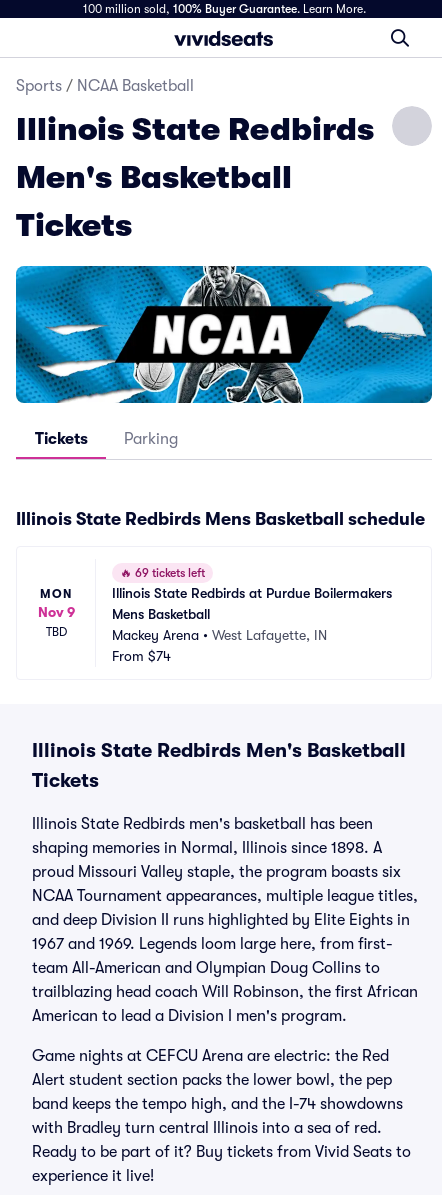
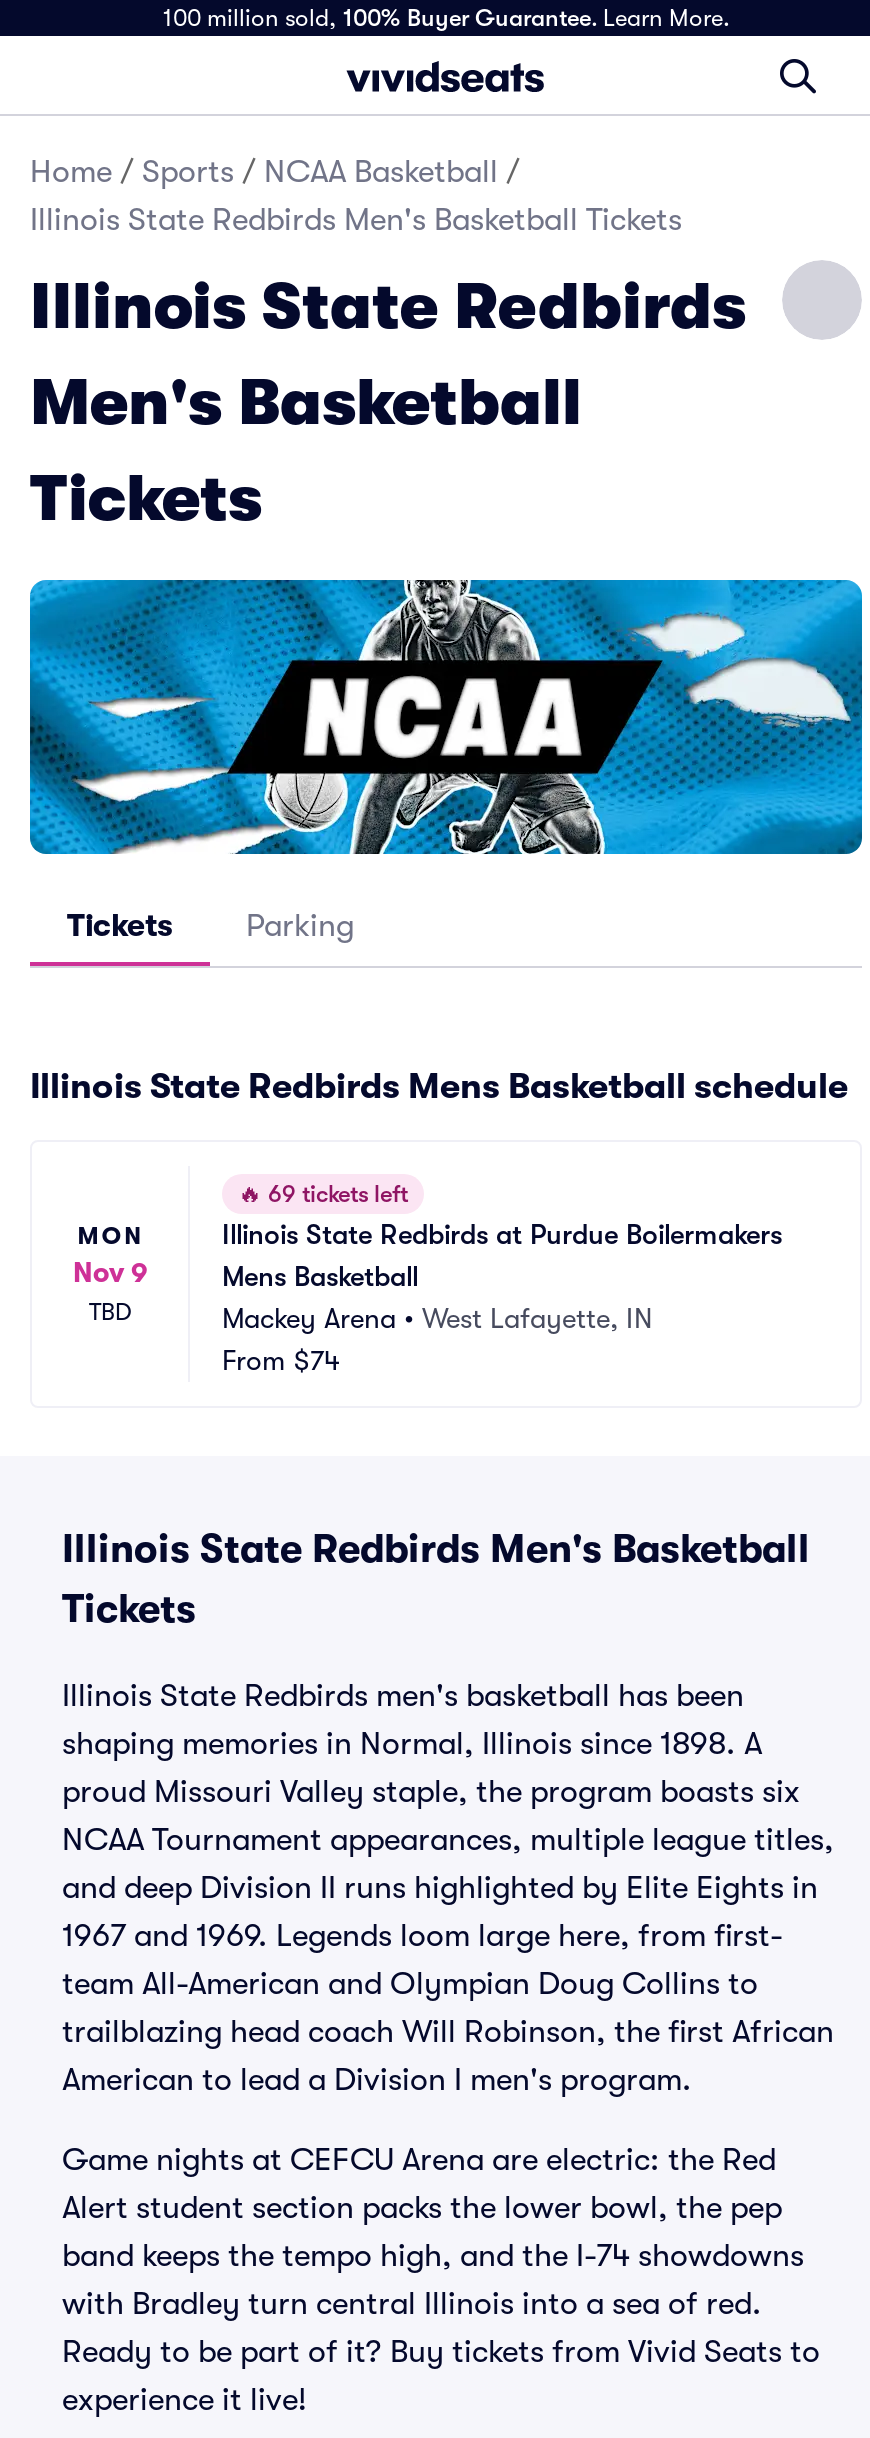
[16,77,194,95] Sports / NCAA Basketball -> [30,154,682,238] Home / Sports / NCAA Basketball / | Illinois State Redbirds Men's Basketball Tickets

